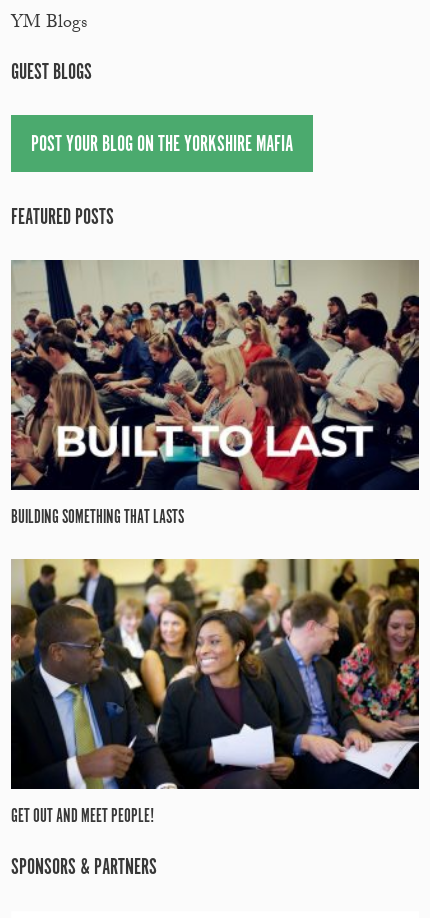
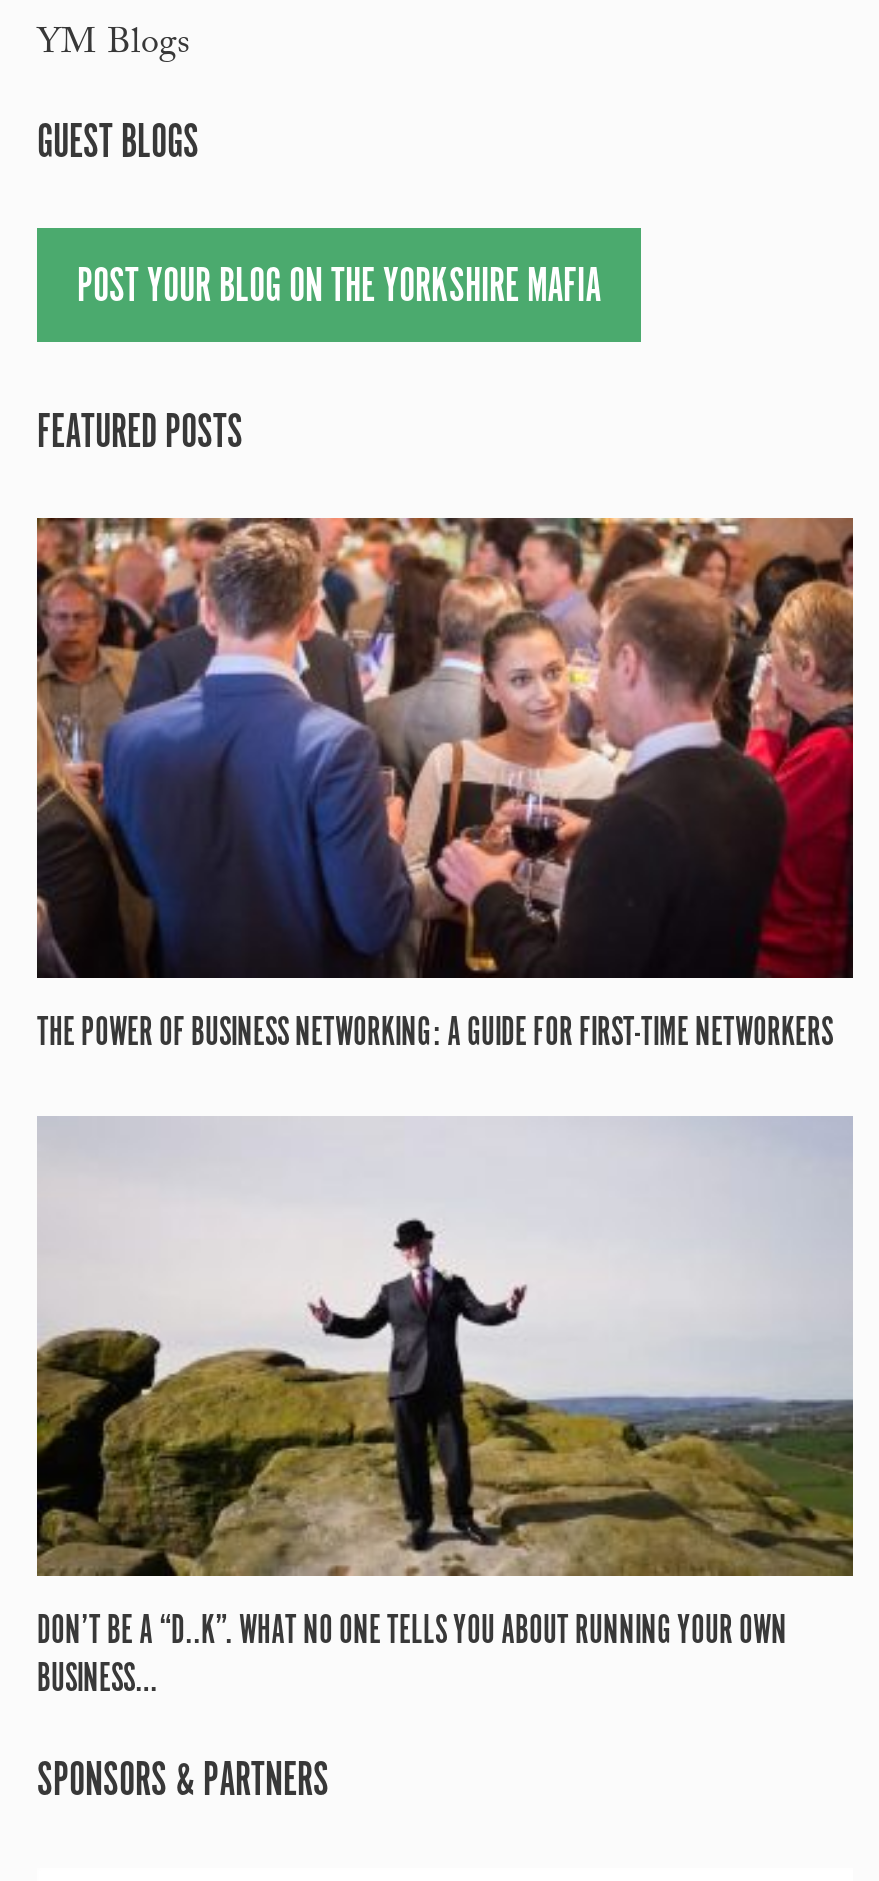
[10,259,419,530] [image] | BUILDING SOMETHING THAT LASTS -> [37,516,855,1057] [image] | THE POWER OF BUSINESS NETWORKING: A GUIDE FOR FIRST-TIME NETWORKERS
[10,558,420,829] [image] | GET OUT AND MEET PEOPLE! -> [35,1116,853,1704] [image] | DON’T BE A “D..K”. WHAT NO ONE TELLS YOU ABOUT RUNNING YOUR OWN | BUSINESS…

